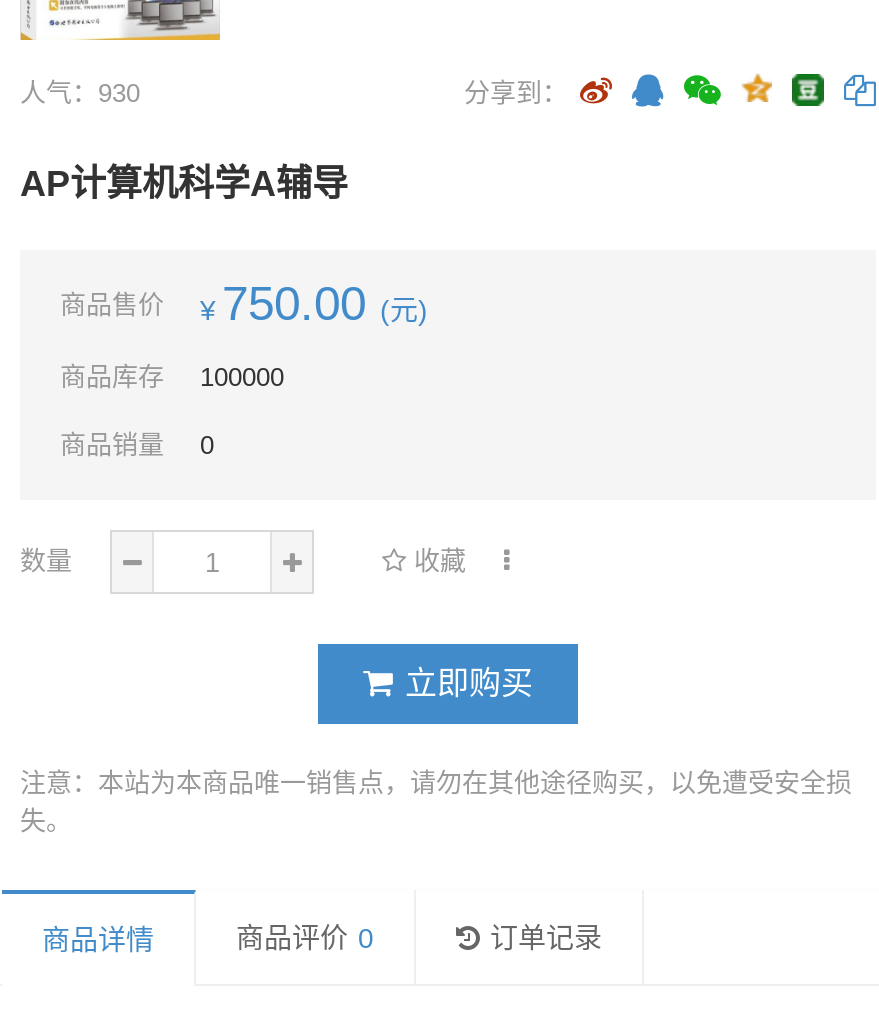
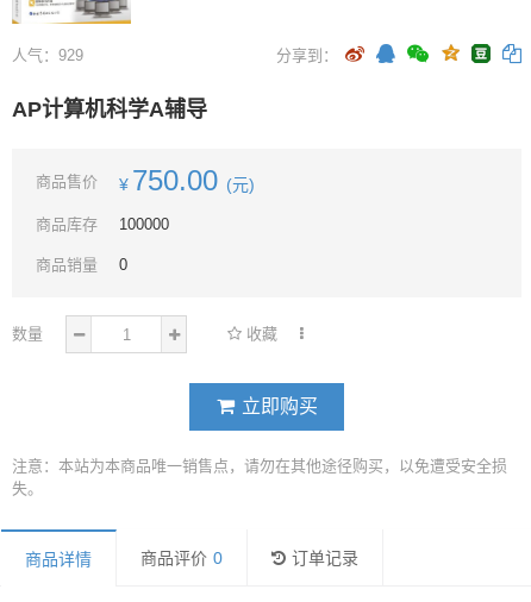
[20,77,140,107] 人气：930 -> [12,46,83,64] 人气：929

